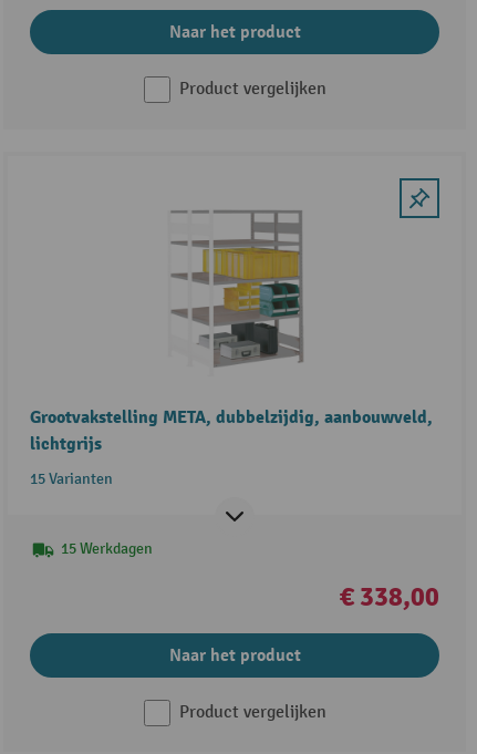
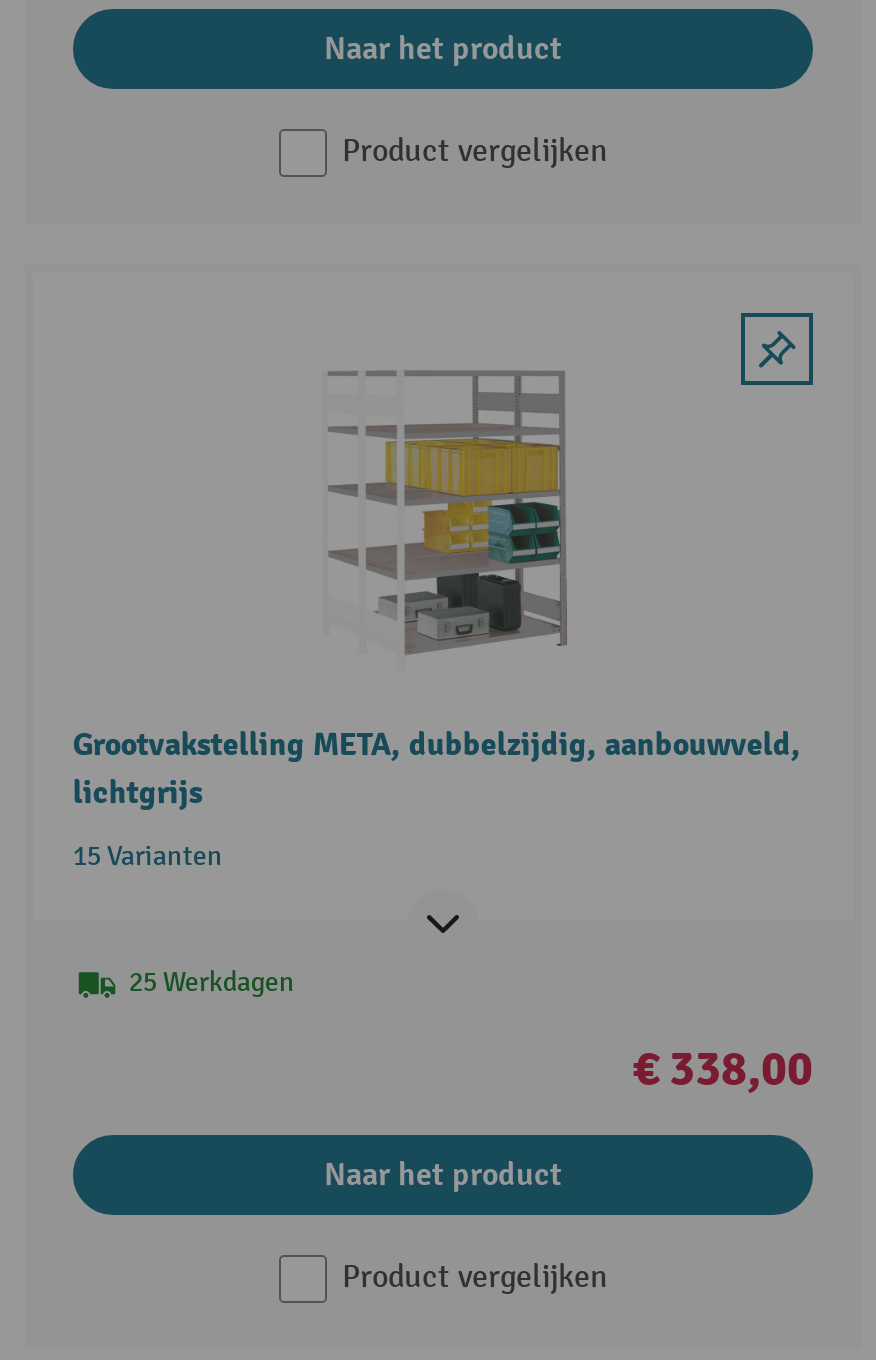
[61,539,153,558] 15 Werkdagen -> [129,964,295,998] 25 Werkdagen

